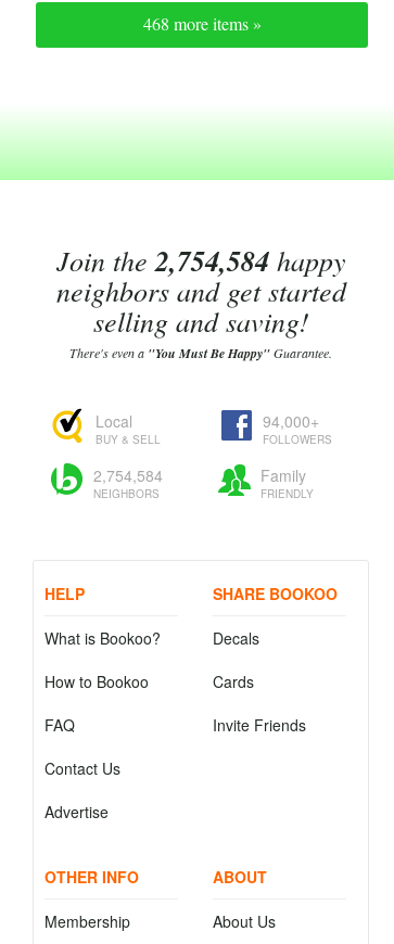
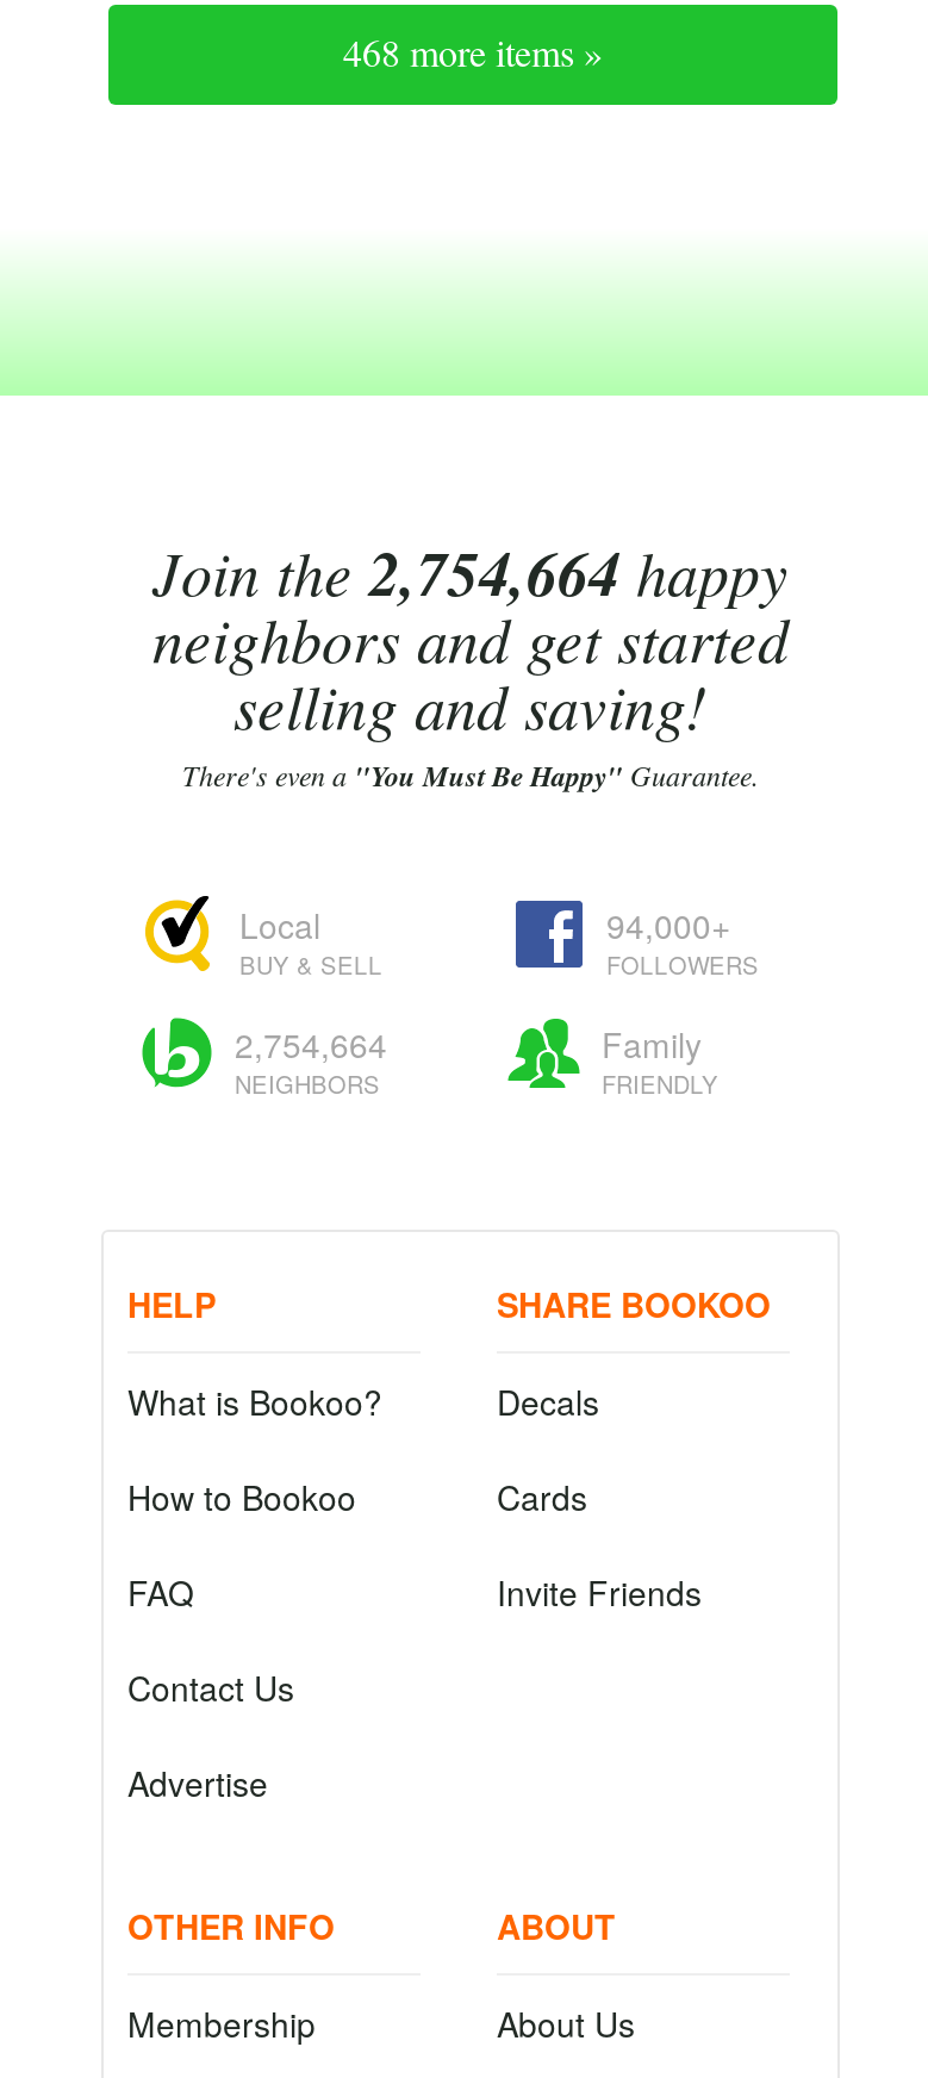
[56,241,346,280] Join the 2,754,584 happy -> [152,529,789,615] Join the 2,754,664 happy
[93,464,163,486] 2,754,584 -> [235,1020,387,1068] 2,754,664

